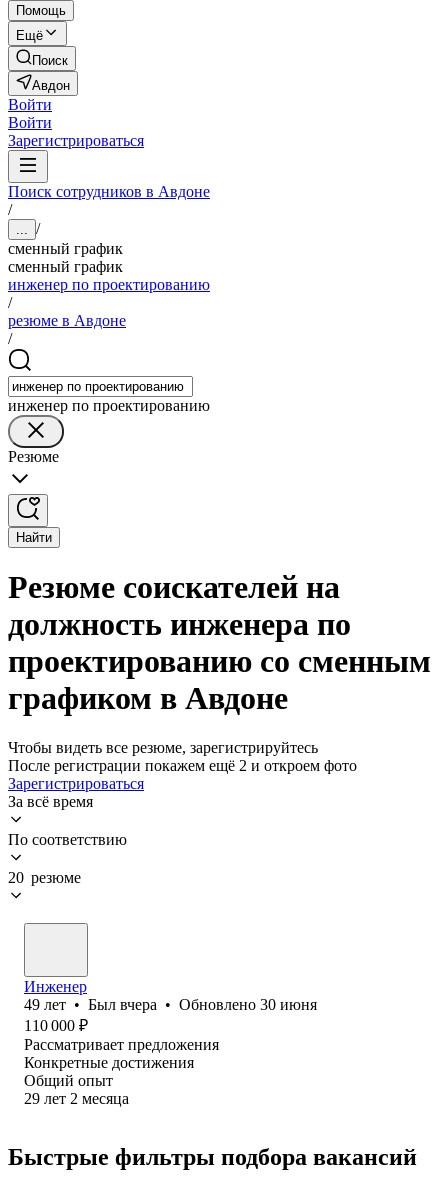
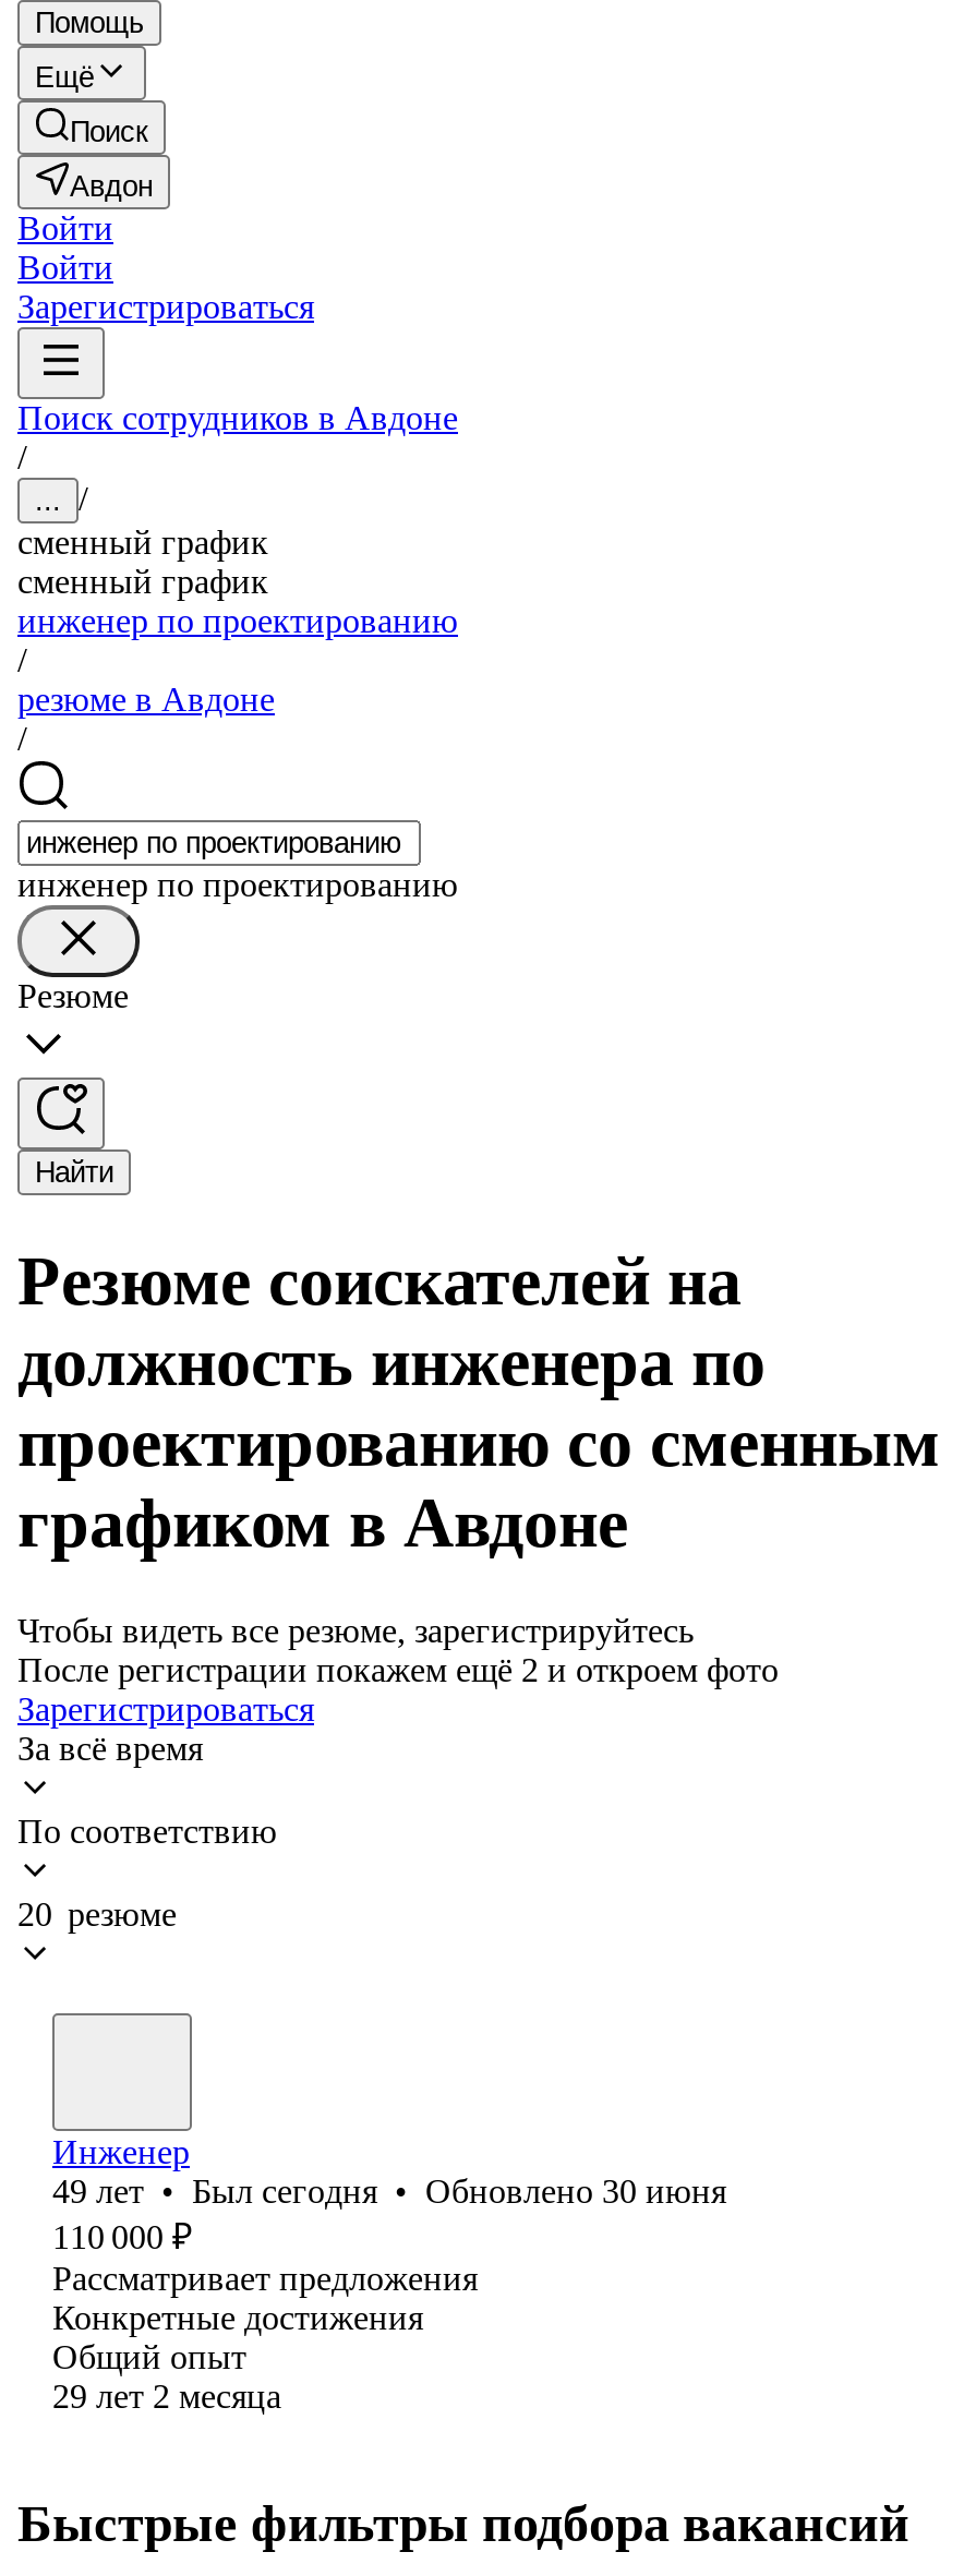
[24,996,317,1013] 49 лет • Был вчера • Обновлено 30 июня -> [52,2172,726,2209] 49 лет • Был сегодня • Обновлено 30 июня

